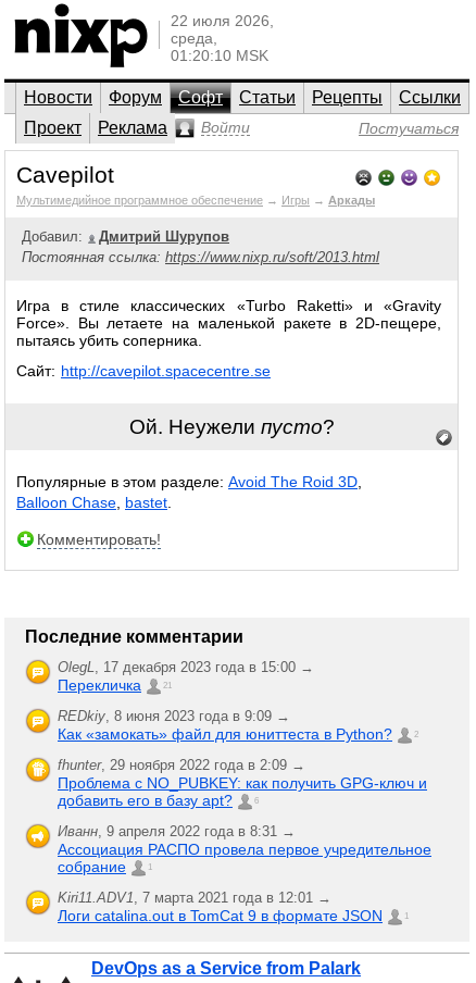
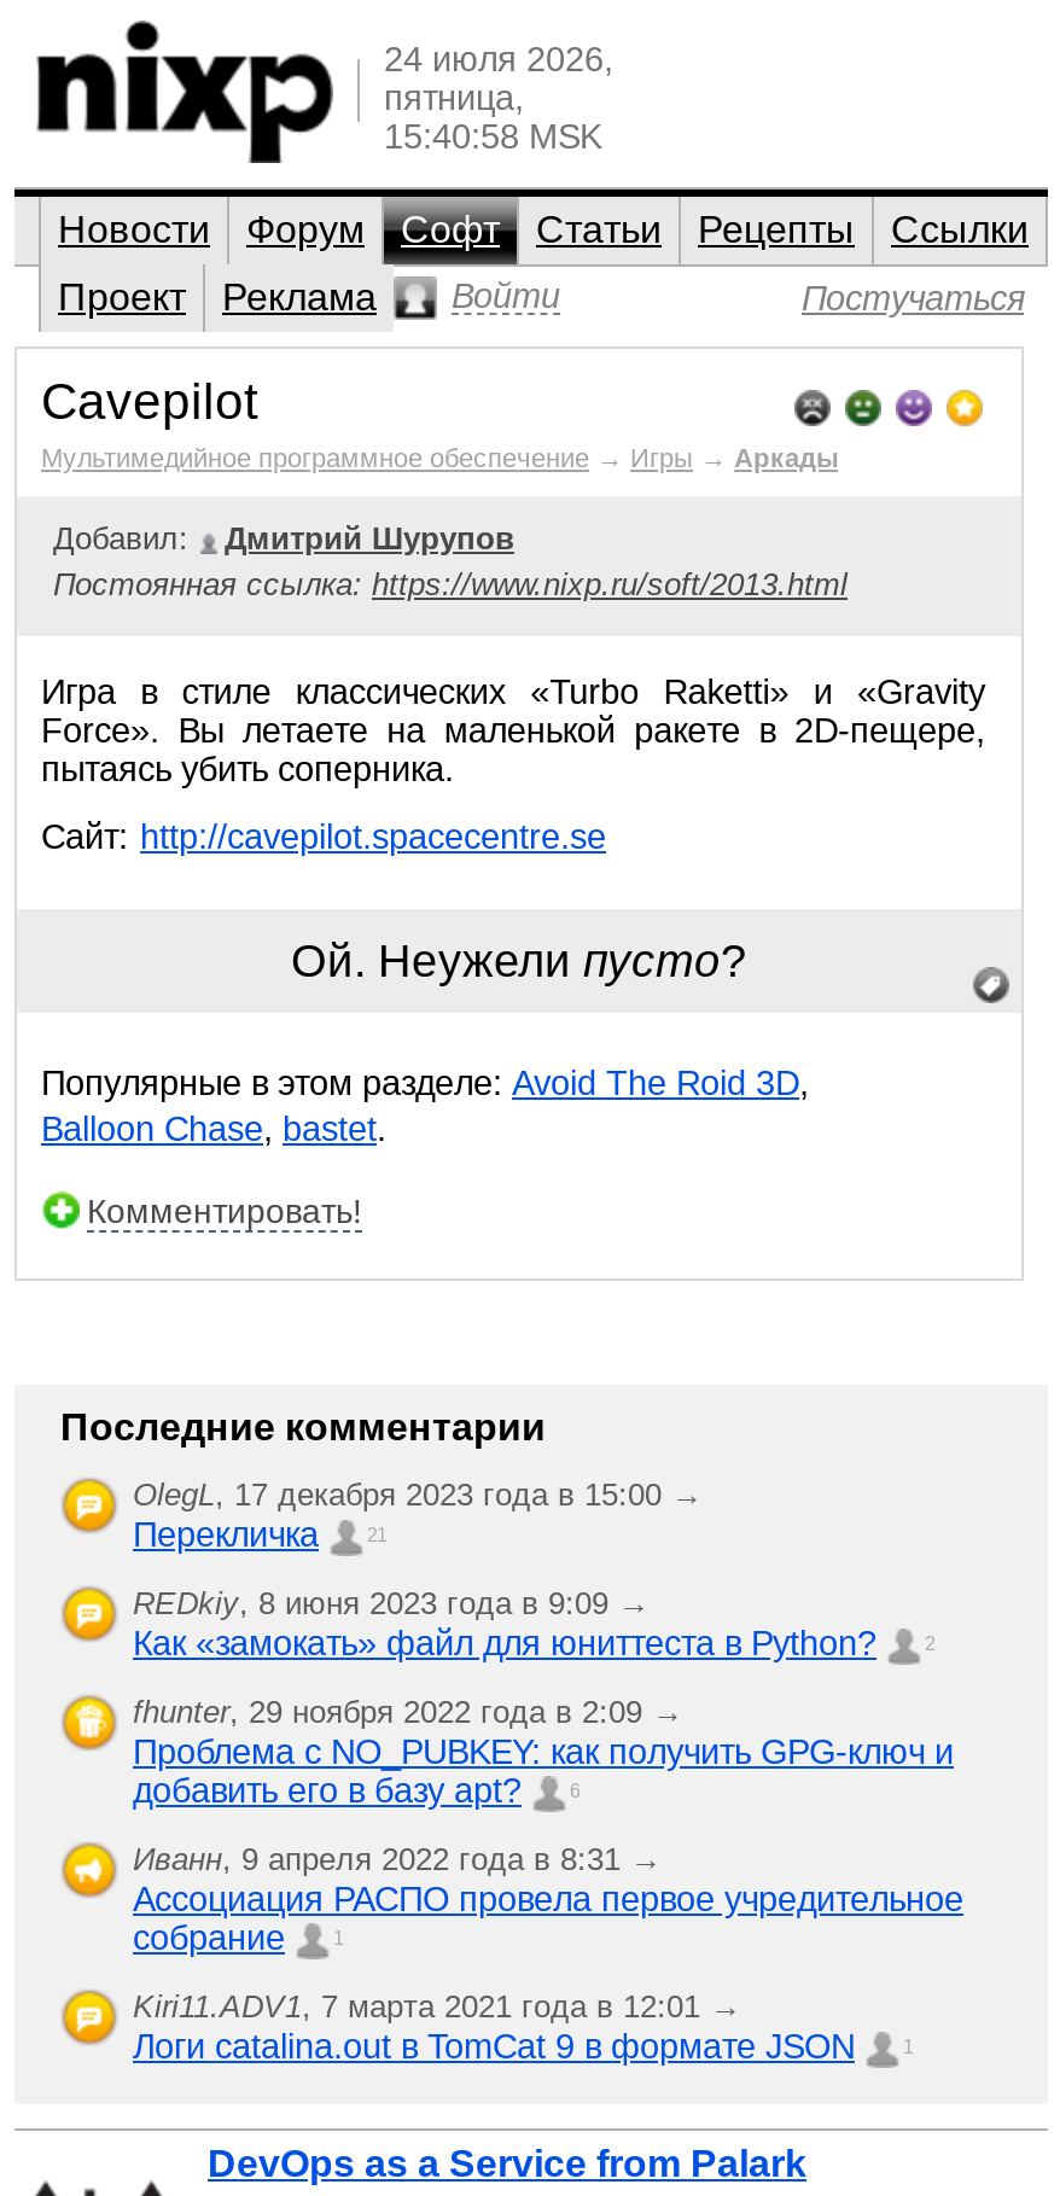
[171,12,274,64] 22 июля 2026, | среда, | 01:20:10 MSK -> [384,40,613,156] 24 июля 2026, | пятница, | 15:40:58 MSK

